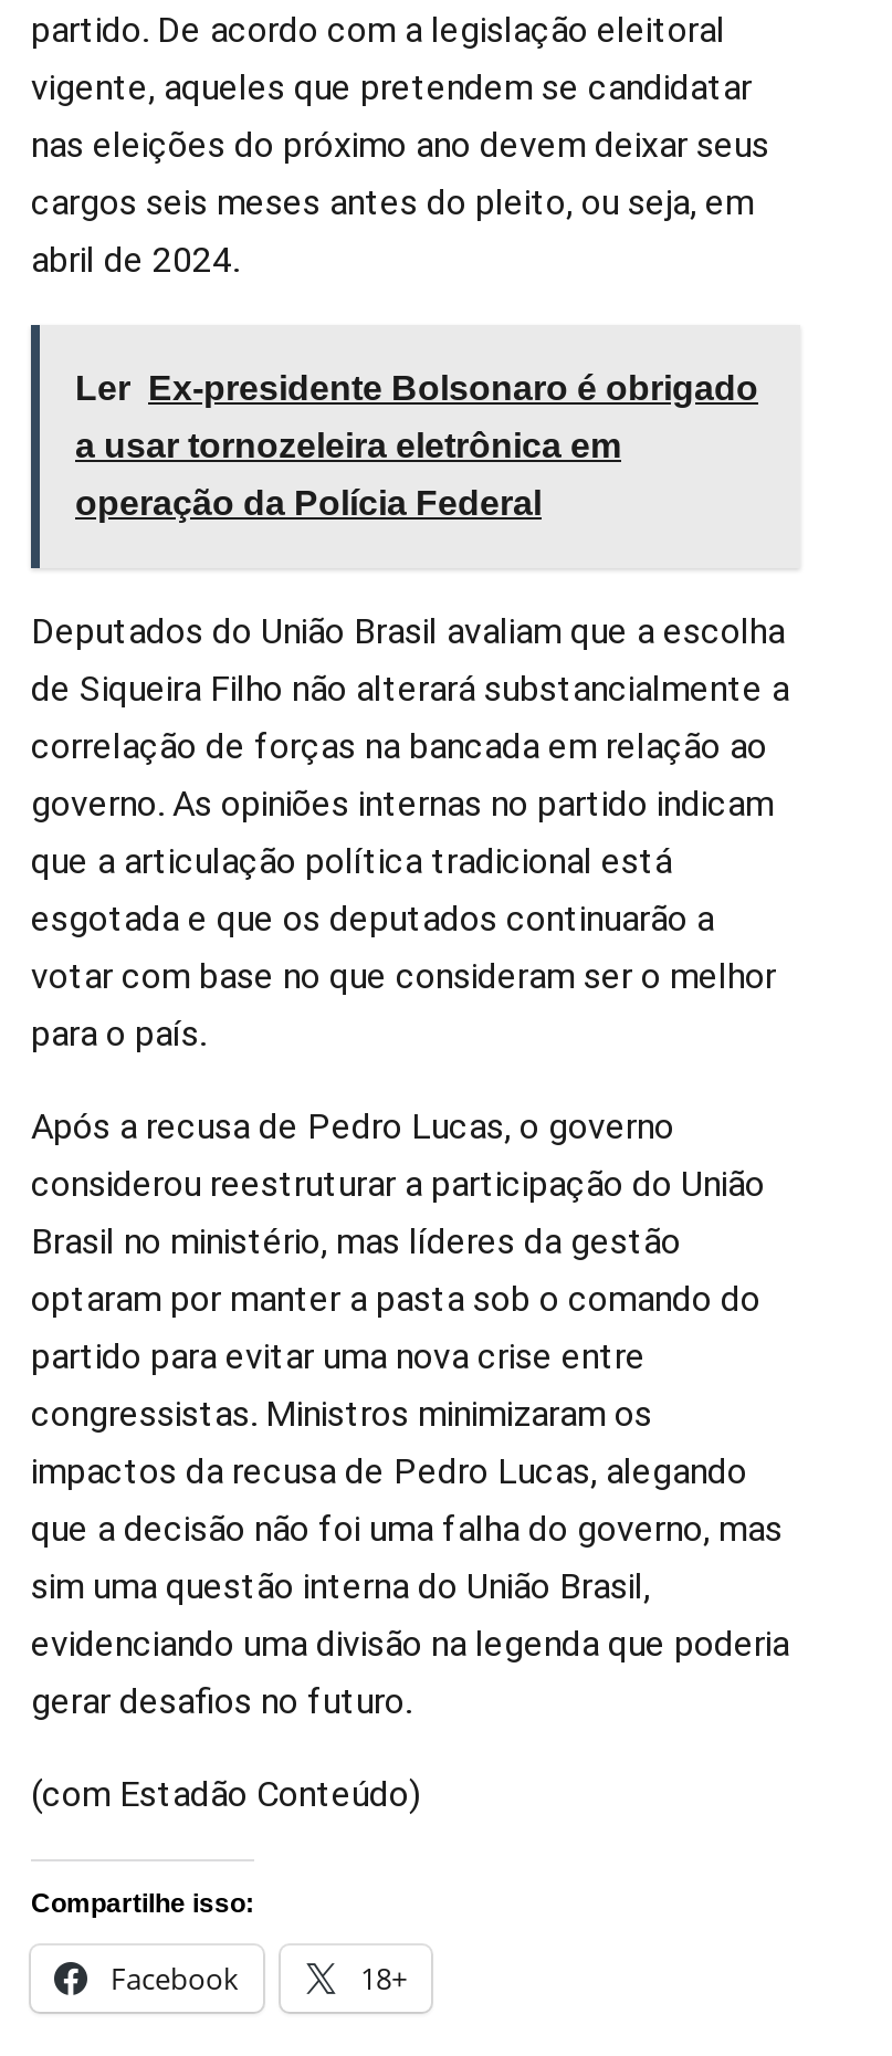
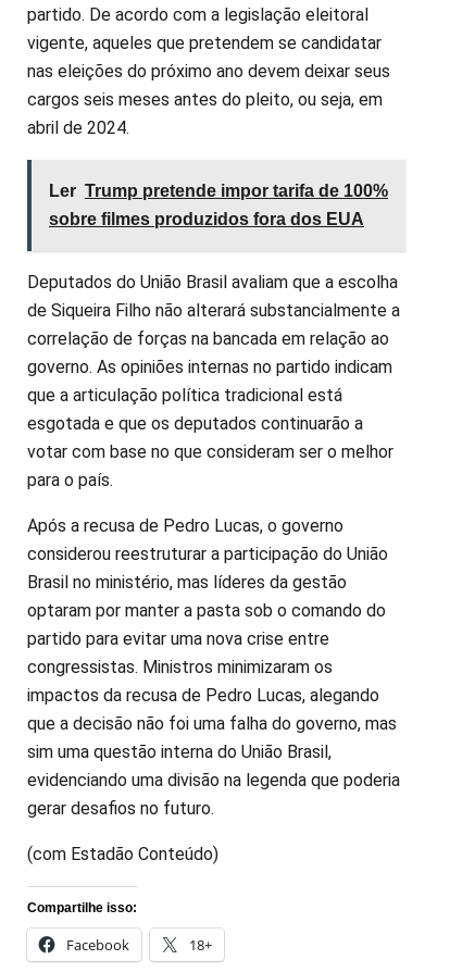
[75,369,758,521] Ler Ex-presidente Bolsonaro é obrigado | a usar tornozeleira eletrônica em | operação da Polícia Federal -> [49,181,388,228] Ler Trump pretende impor tarifa de 100% | sobre filmes produzidos fora dos EUA

